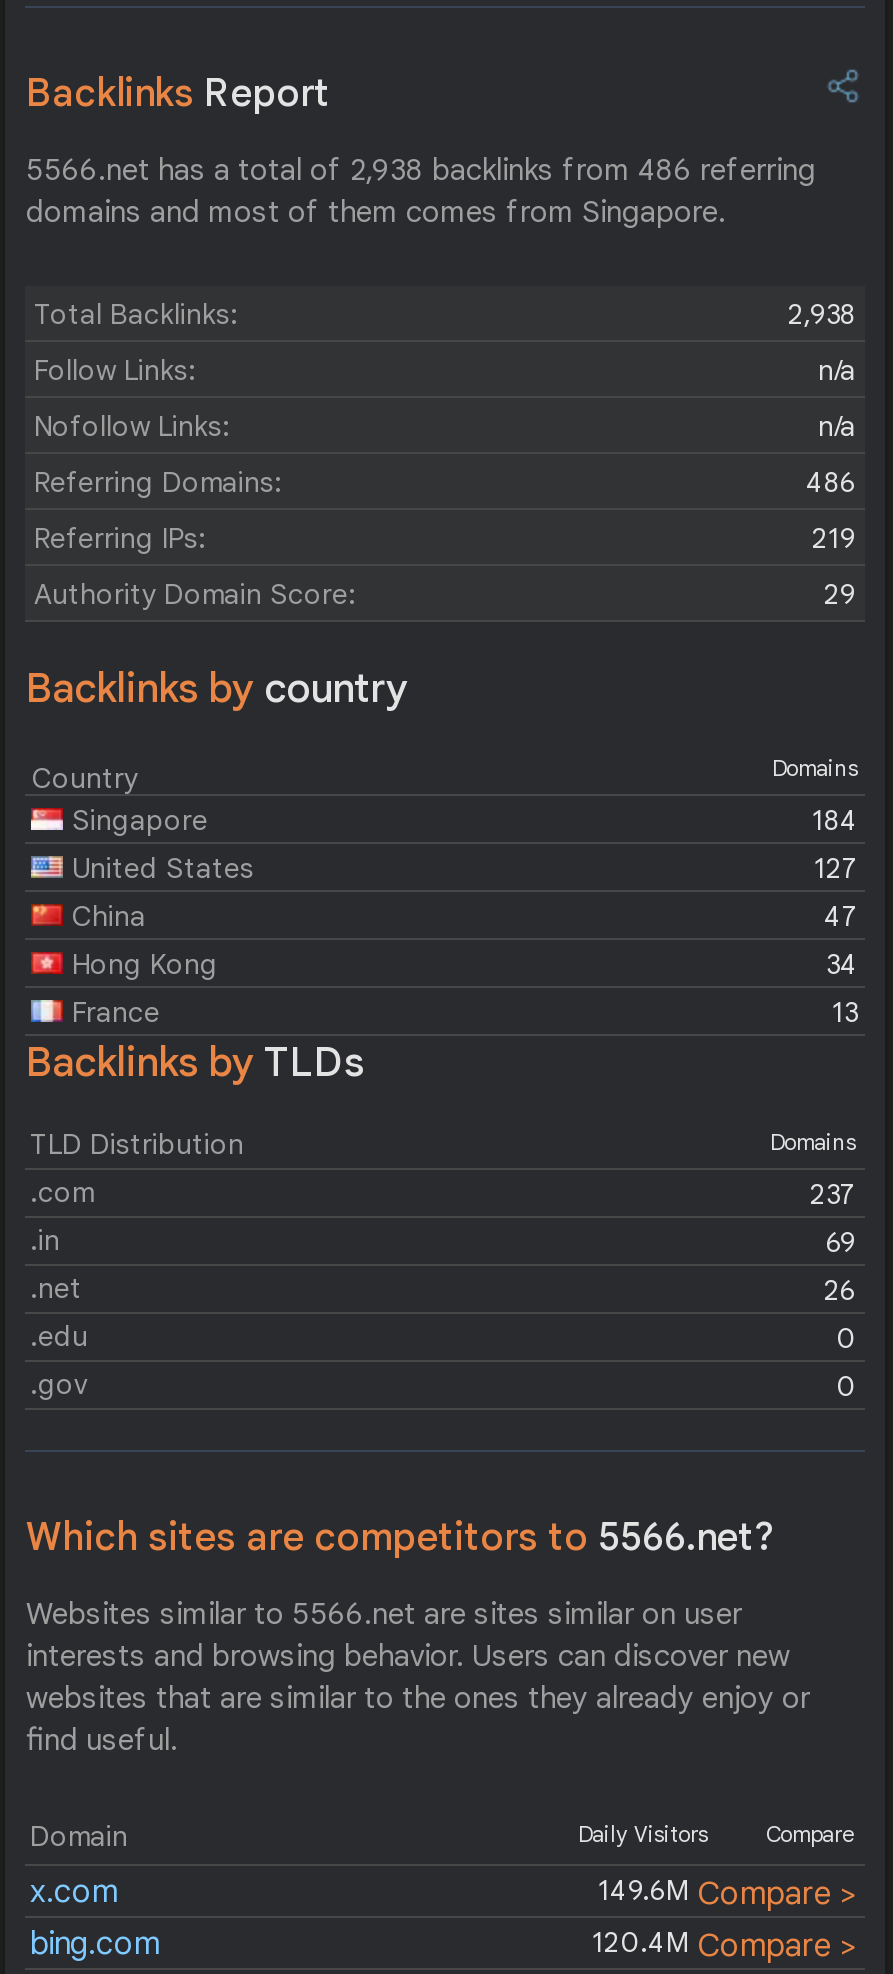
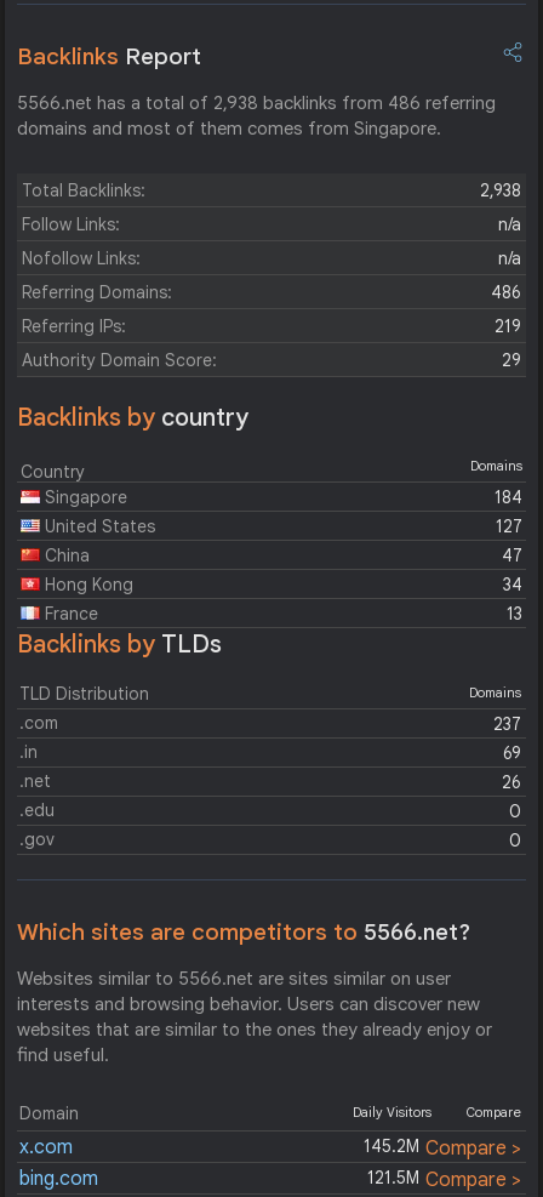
[598,1872,856,1914] 149.6M Compare > -> [363,1135,521,1161] 145.2M Compare >
[592,1924,856,1966] 120.4M Compare > -> [367,1167,521,1192] 121.5M Compare >

